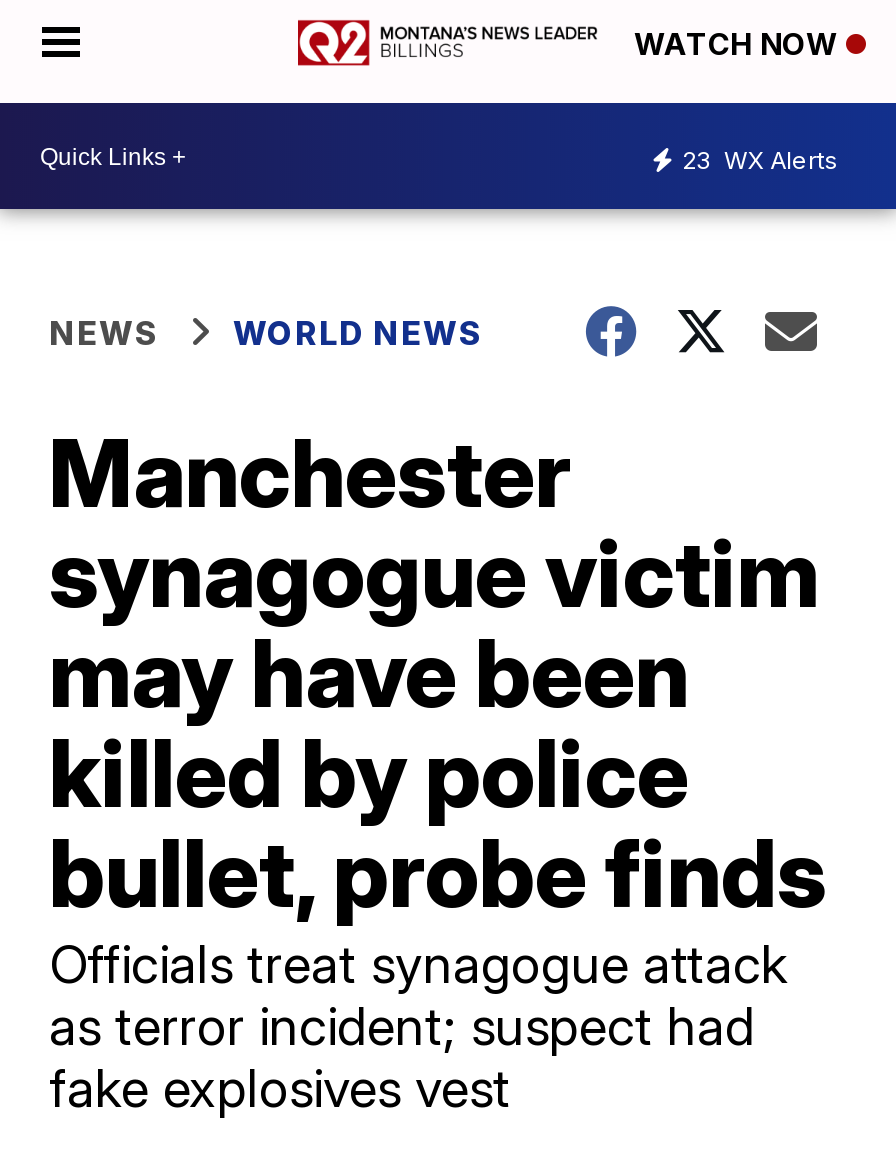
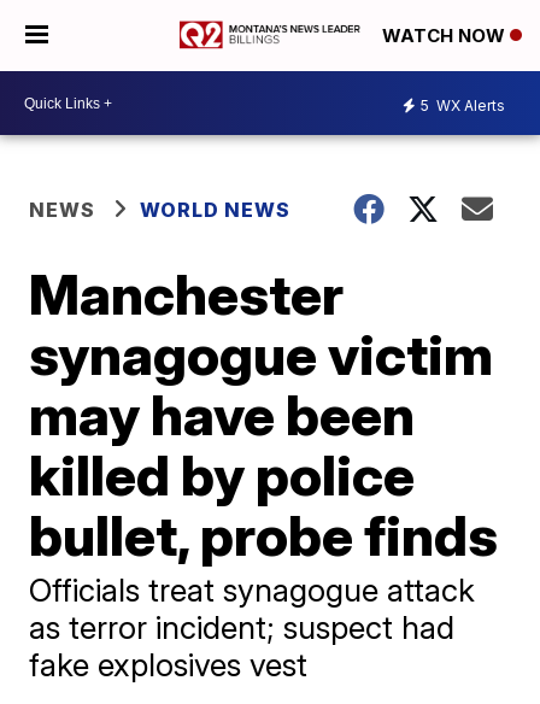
[682,144,838,174] 23 WX Alerts -> [421,96,505,114] 5 WX Alerts

